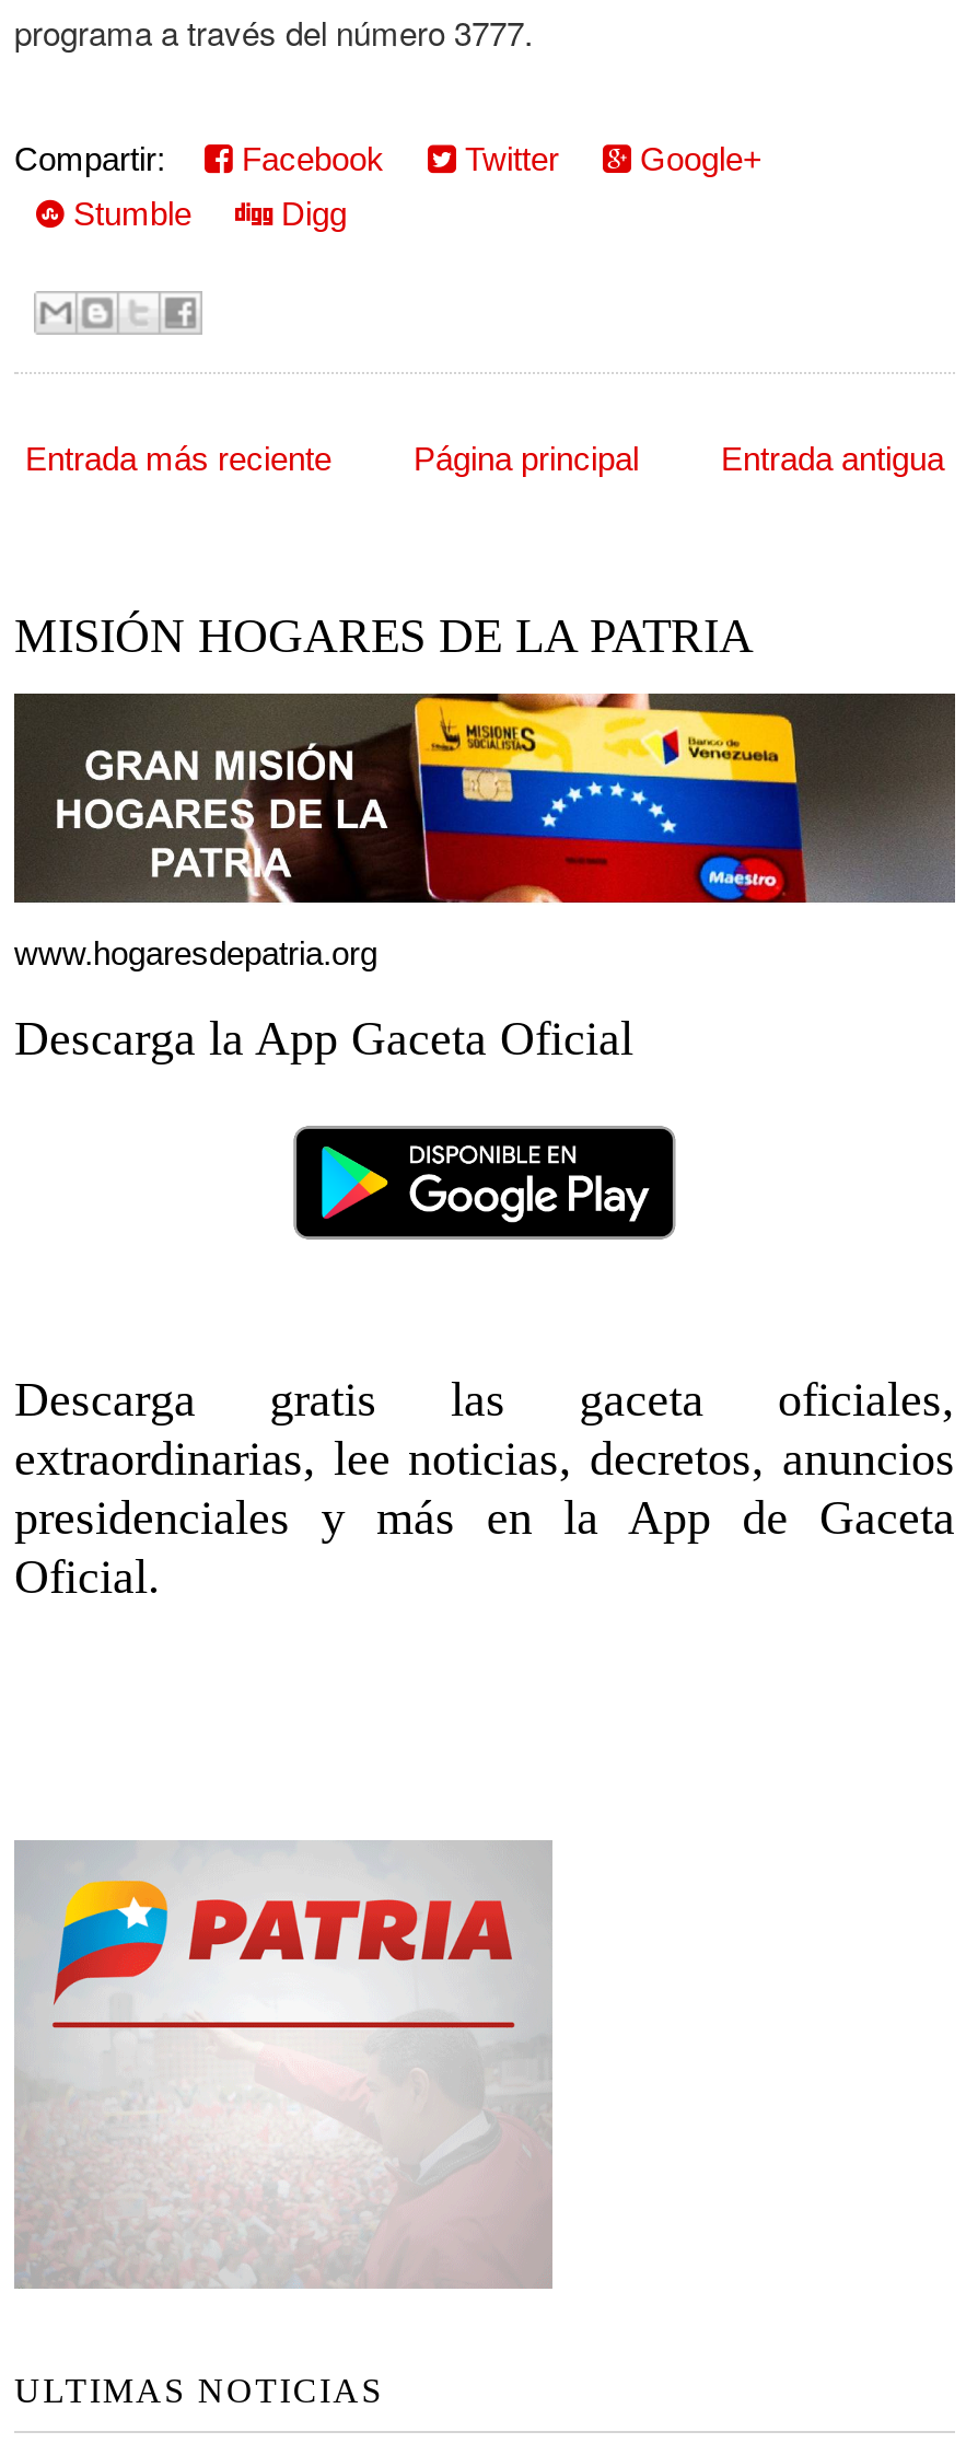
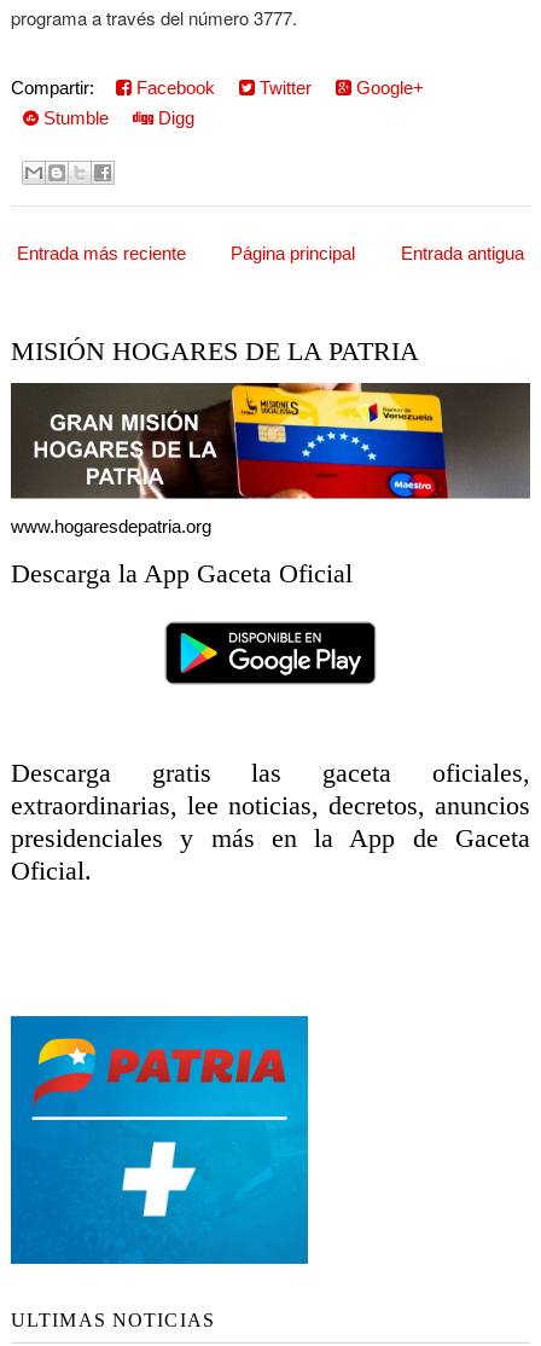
[14,1840,552,2289] [image] -> [10,1015,309,1265] [image]

